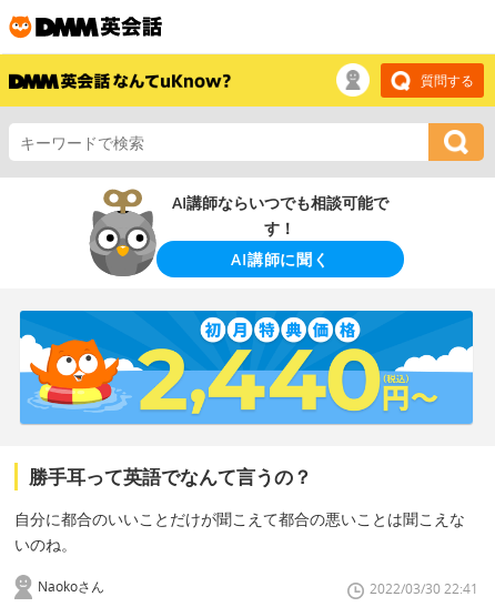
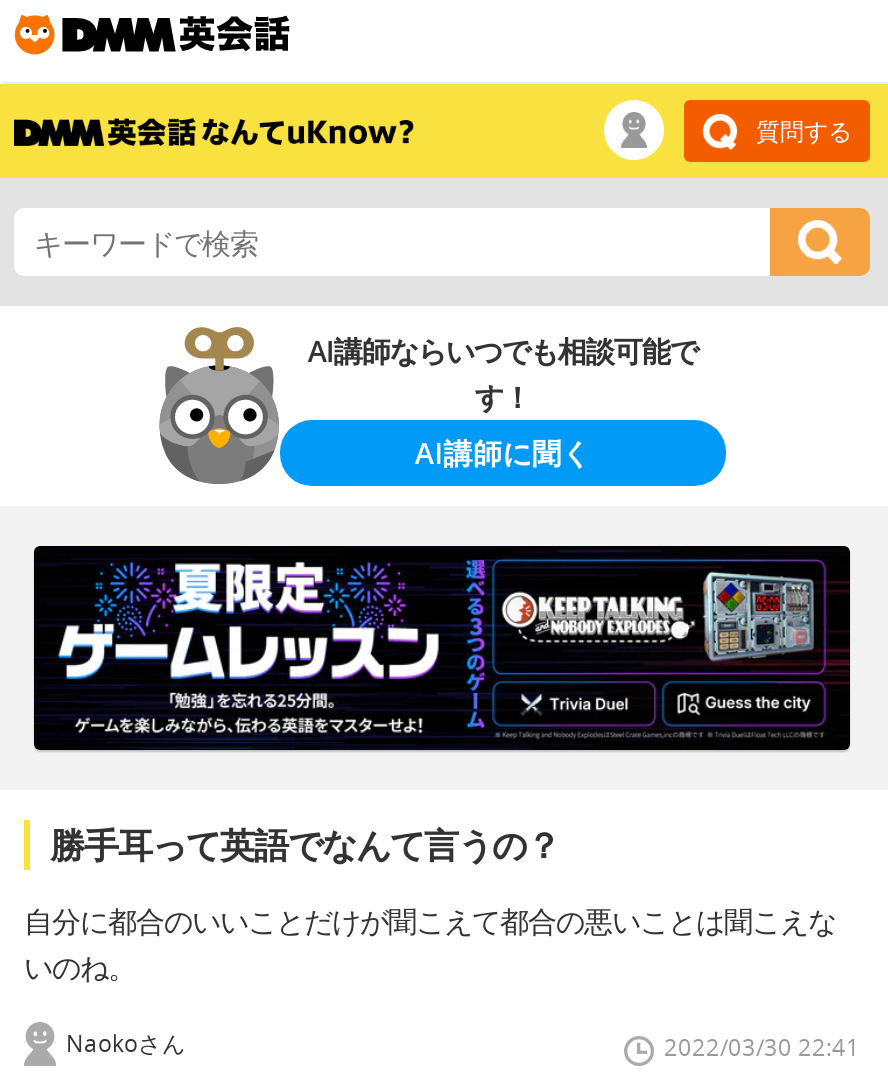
[19,310,474,425] [image] -> [32,544,852,752] [image]

